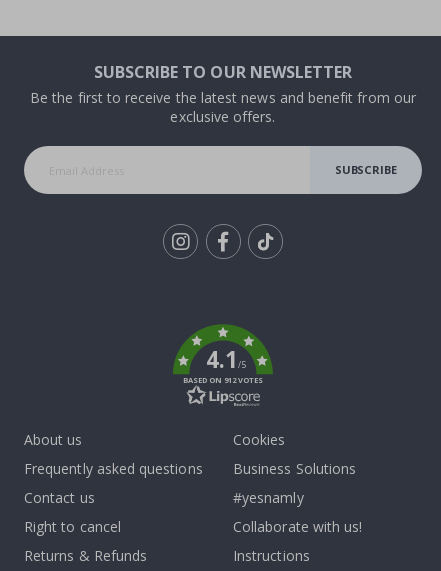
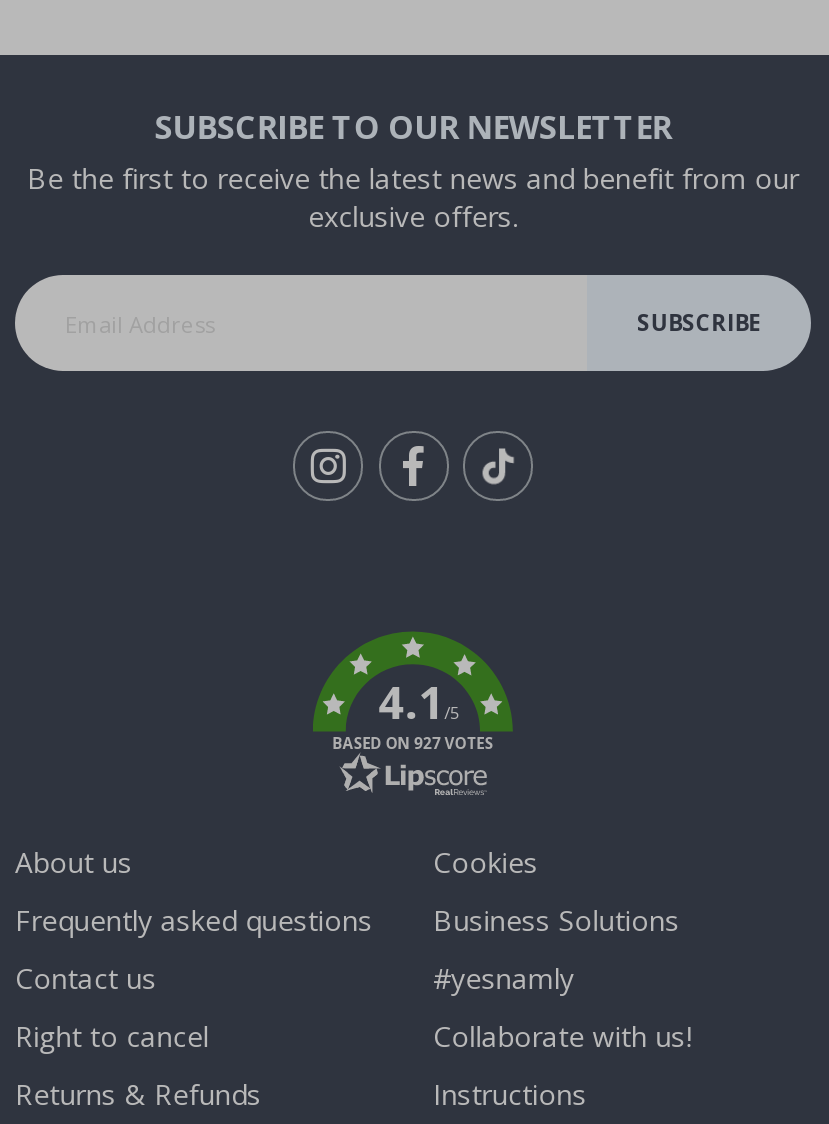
[183,375,263,385] BASED ON 912 VOTES -> [332,733,494,753] BASED ON 927 VOTES

